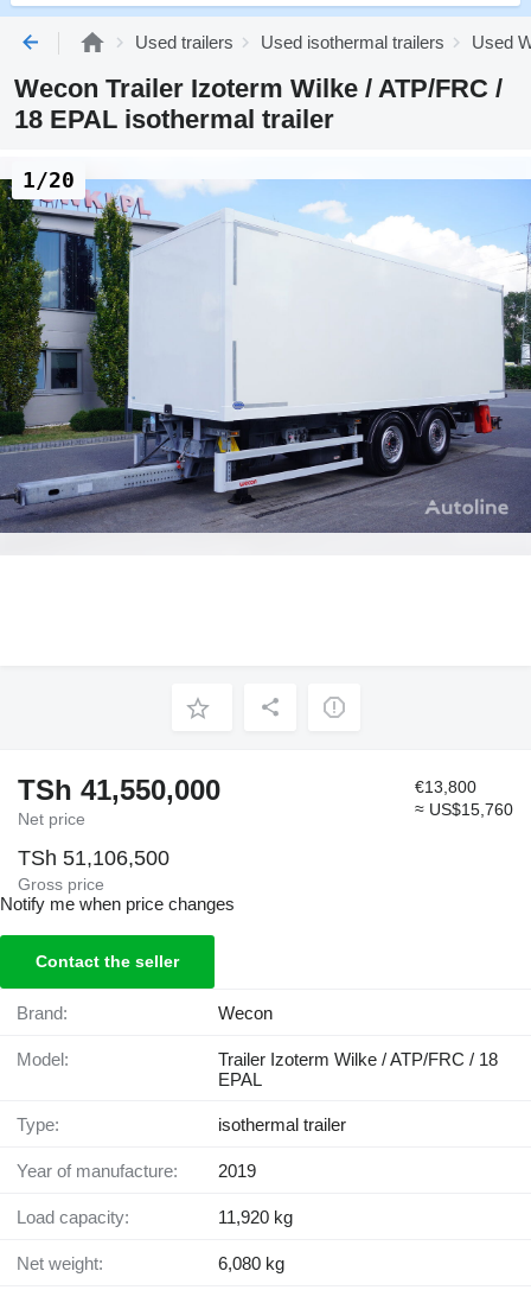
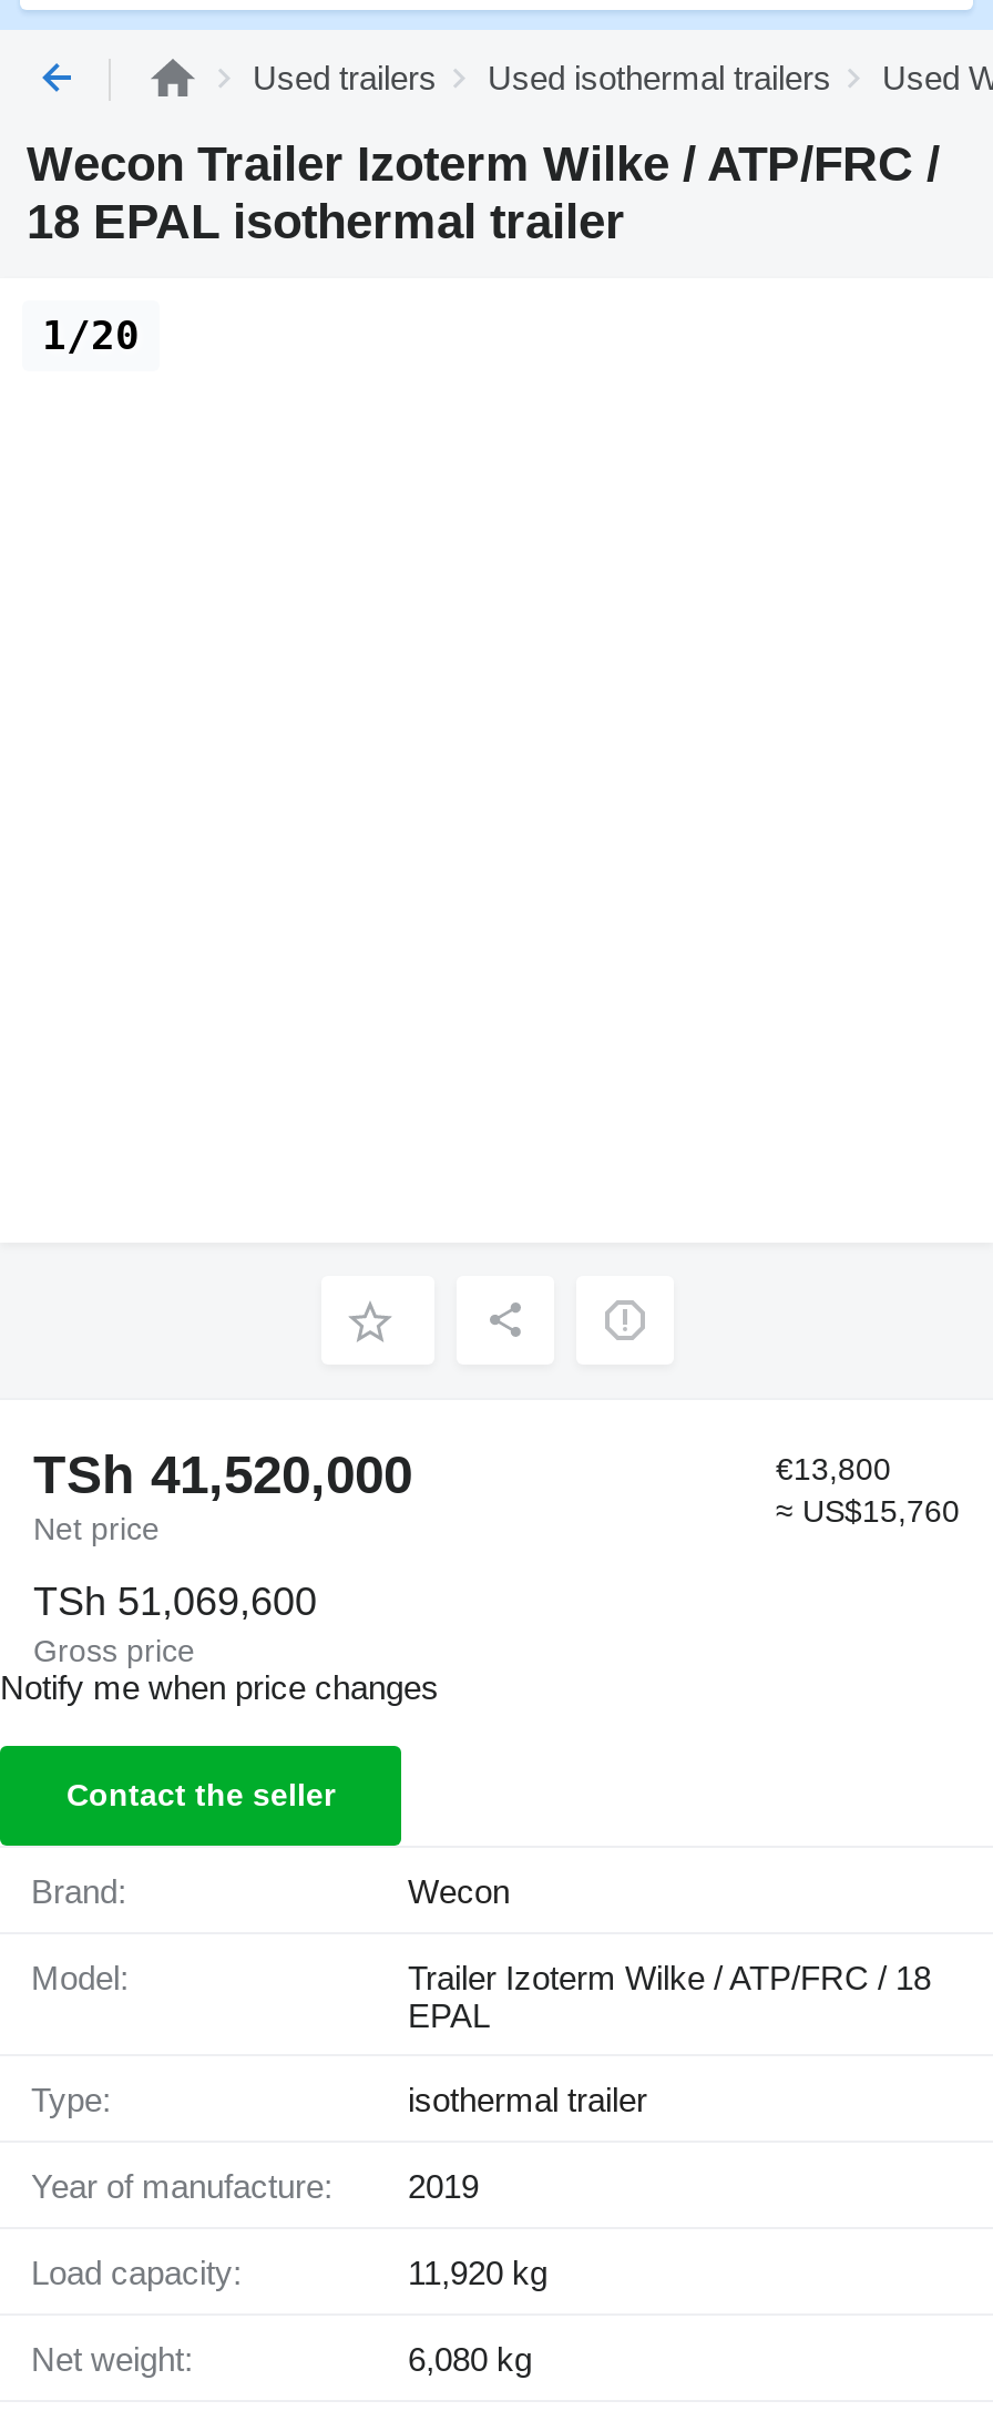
[4,178,527,534] [image] -> none
[18,774,220,806] TSh 41,550,000 -> [33,1445,412,1505] TSh 41,520,000
[18,846,169,869] TSh 51,106,500 -> [33,1579,317,1623] TSh 51,069,600

